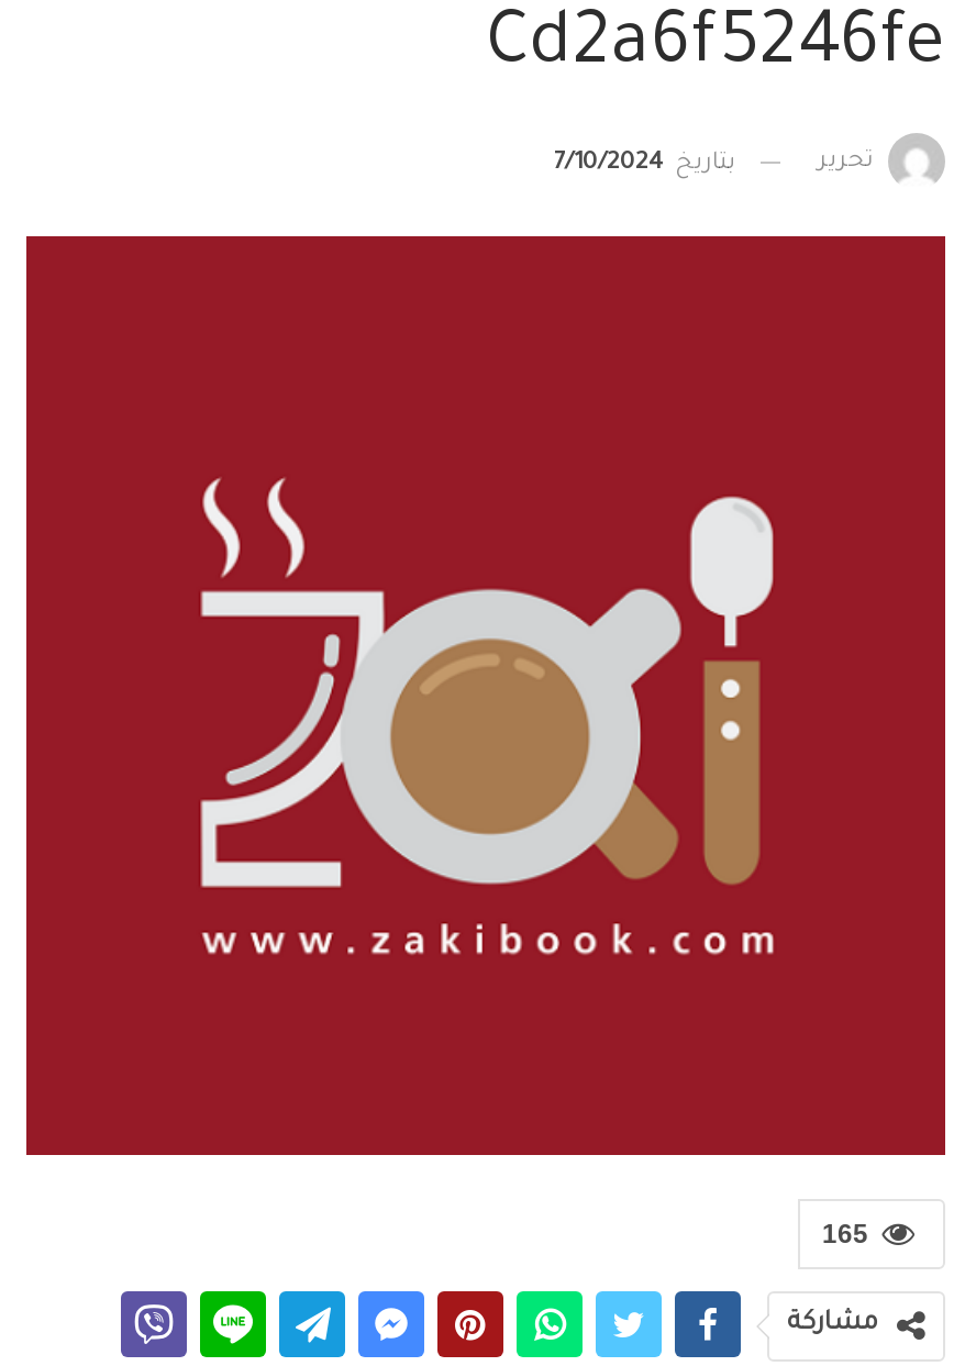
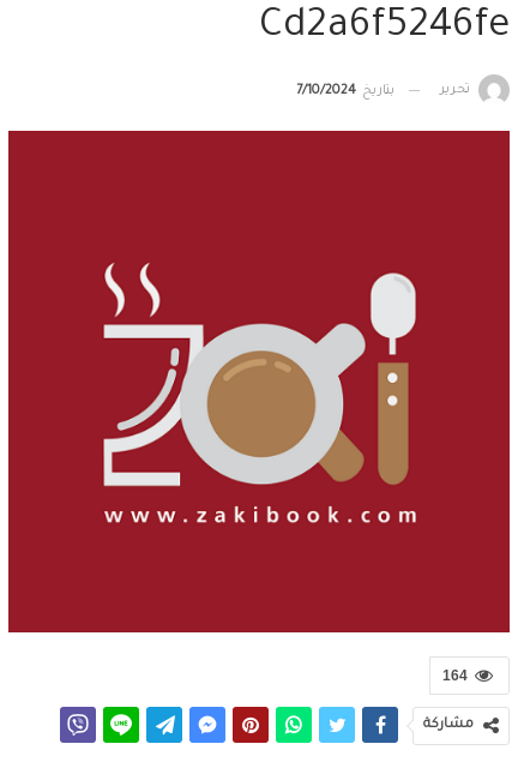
[822,1218,868,1249] 165 -> [442,667,468,684] 164

